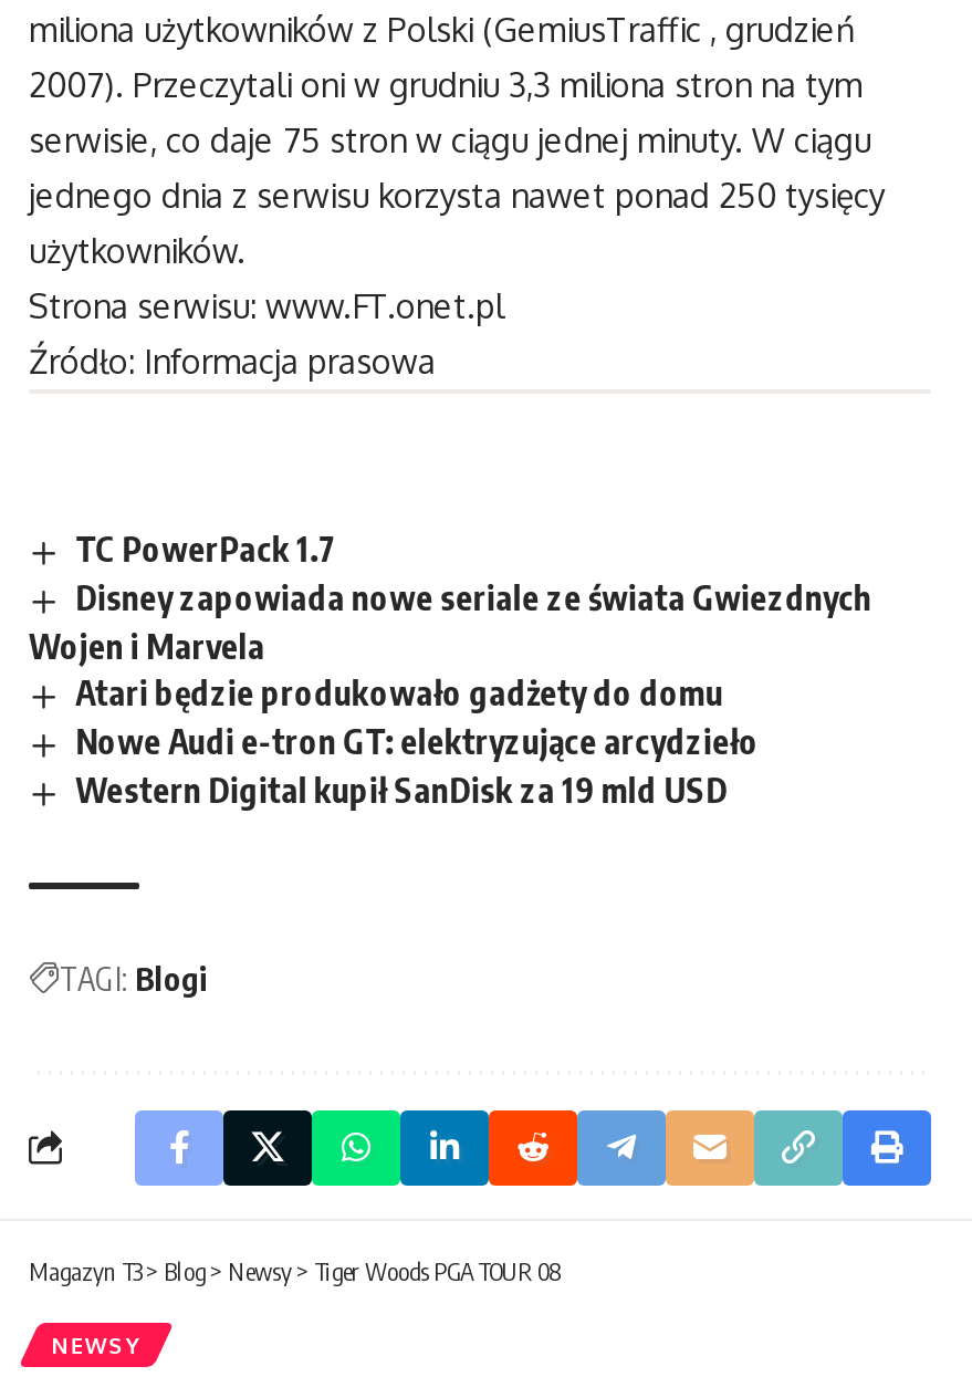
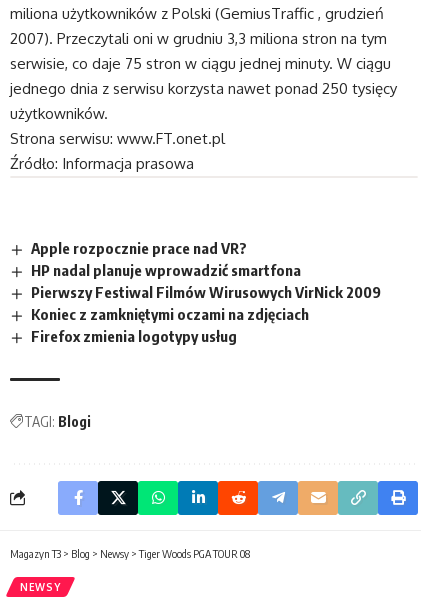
[29,529,872,809] TC PowerPack 1.7 | Disney zapowiada nowe seriale ze świata Gwiezdnych | Wojen i Marvela | Atari będzie produkowało gadżety do domu | Nowe Audi e-tron GT: elektryzujące arcydzieło | Western Digital kupił SanDisk za 19 mld USD -> [31,239,381,345] Apple rozpocznie prace nad VR? | HP nadal planuje wprowadzić smartfona | Pierwszy Festiwal Filmów Wirusowych VirNick 2009 | Koniec z zamkniętymi oczami na zdjęciach | Firefox zmienia logotypy usług

